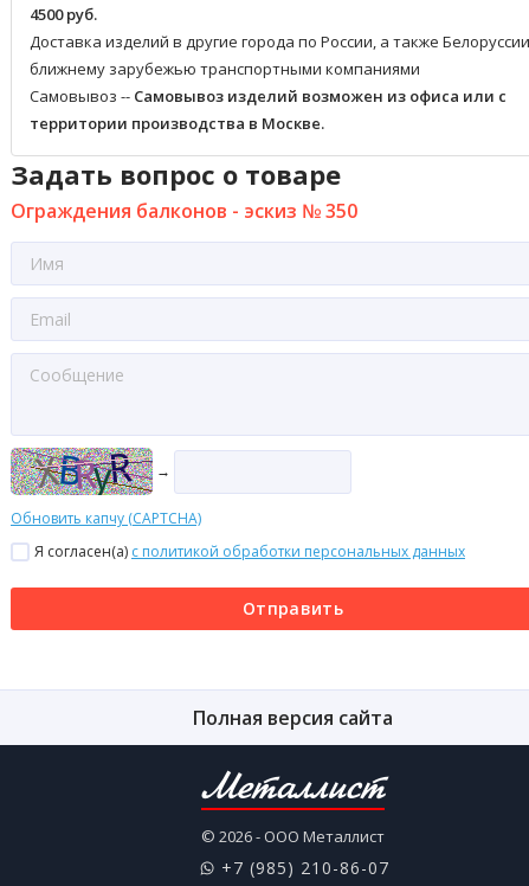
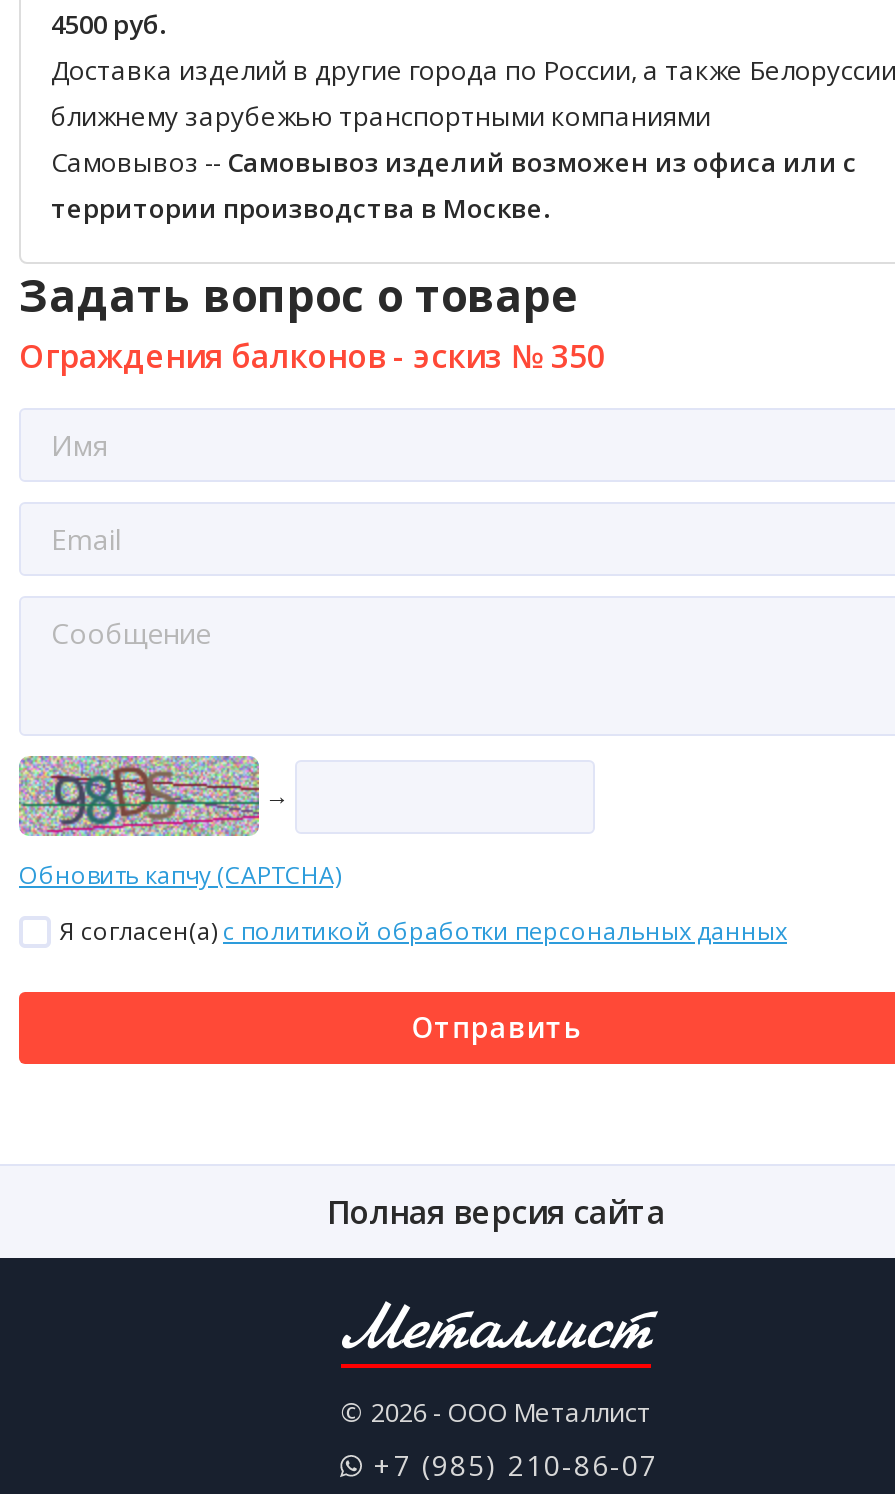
[11,448,153,495] [image] -> [19,756,259,836] [image]

